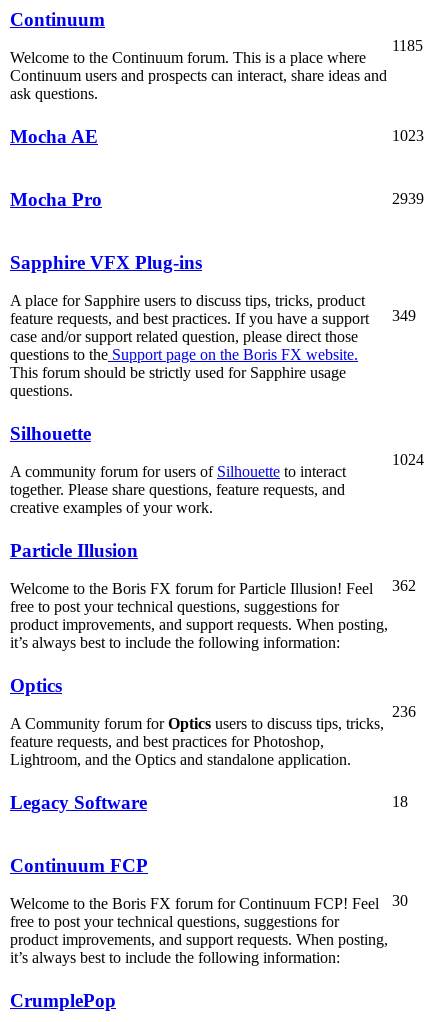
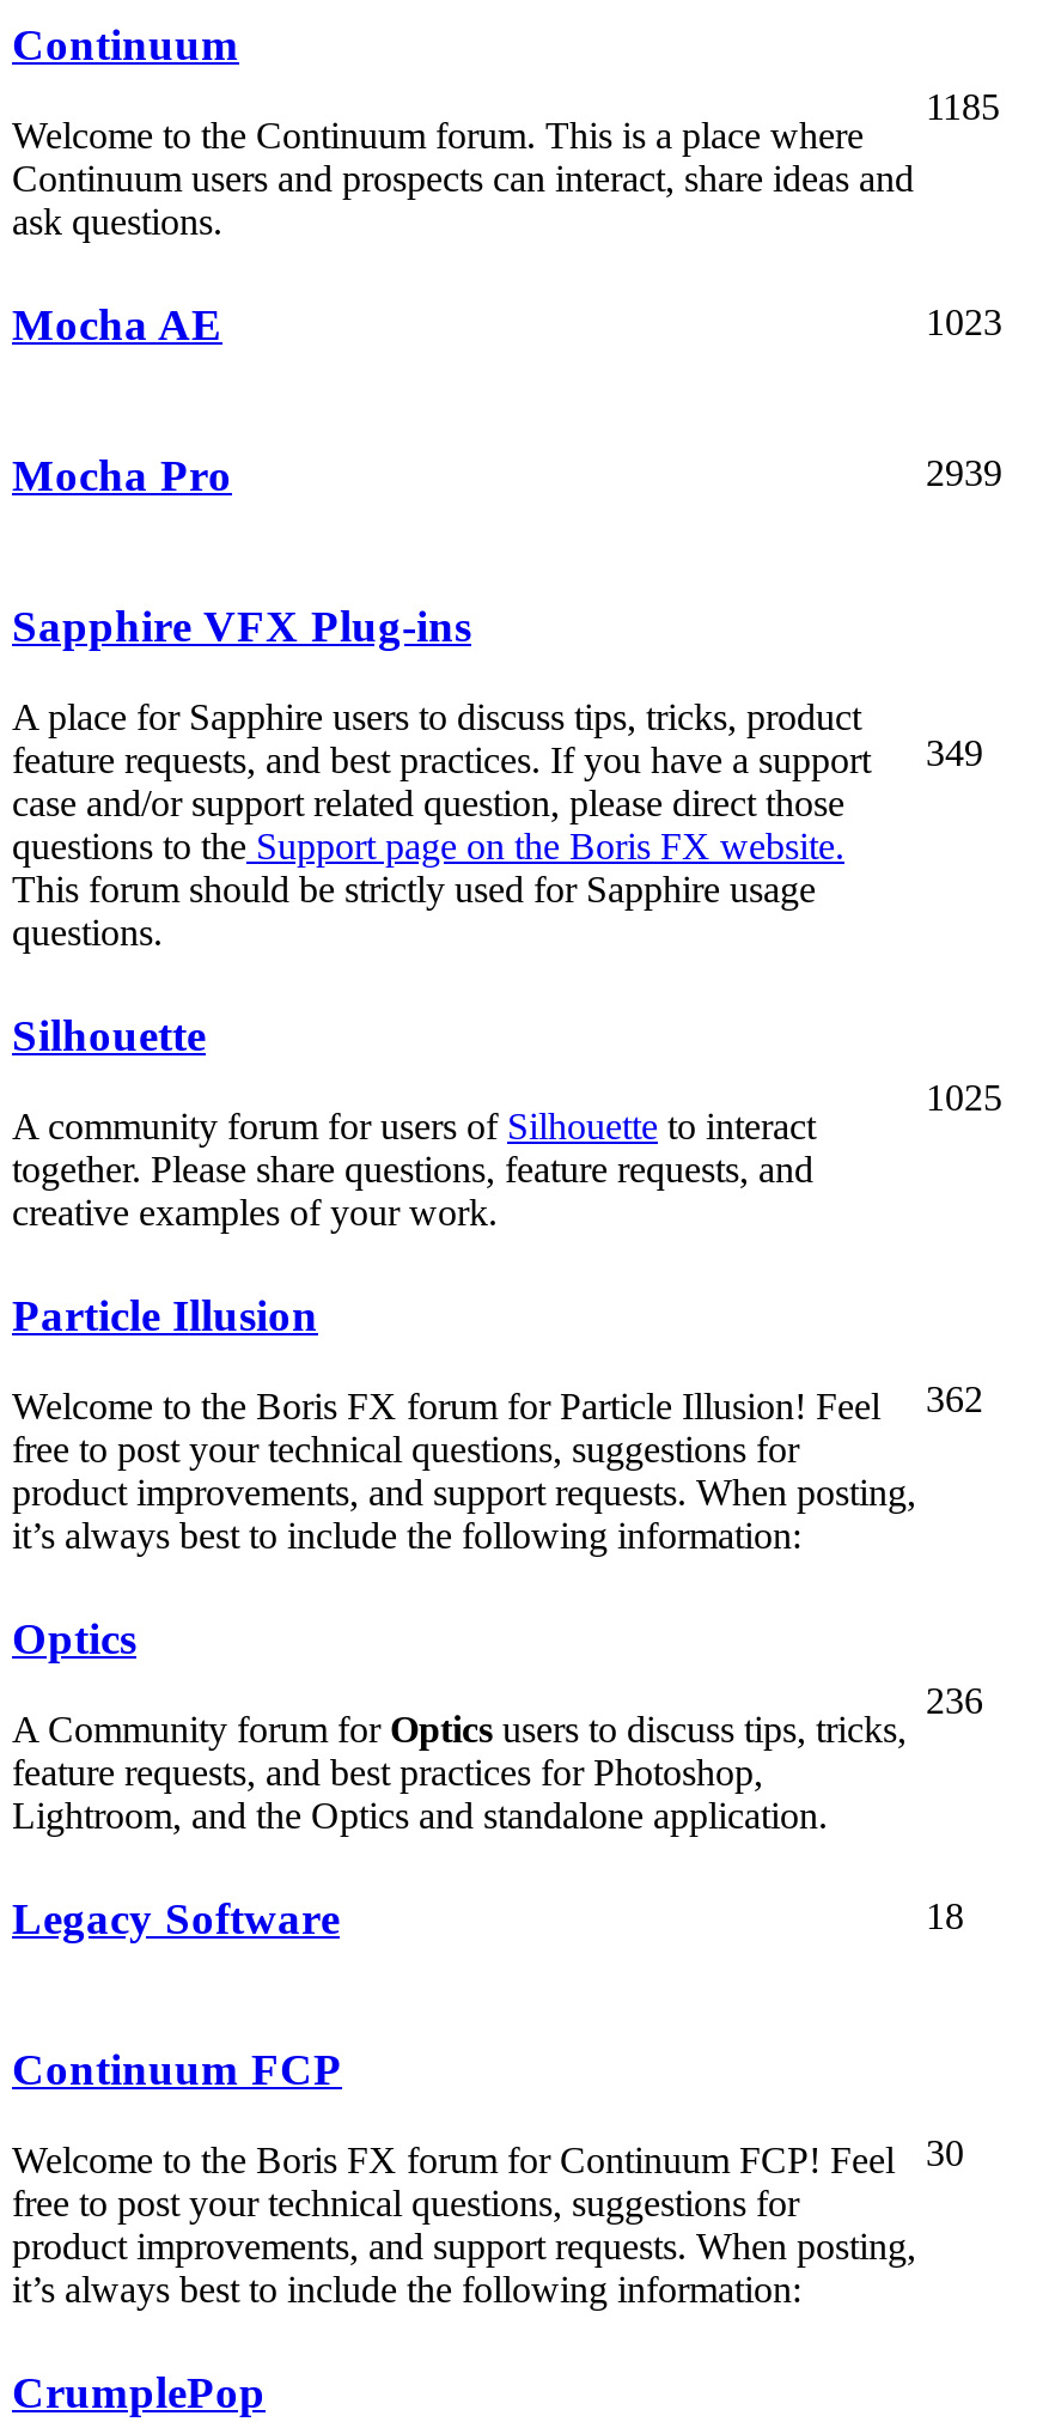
[392,451,424,468] 1024 -> [926,1077,1002,1118] 1025

